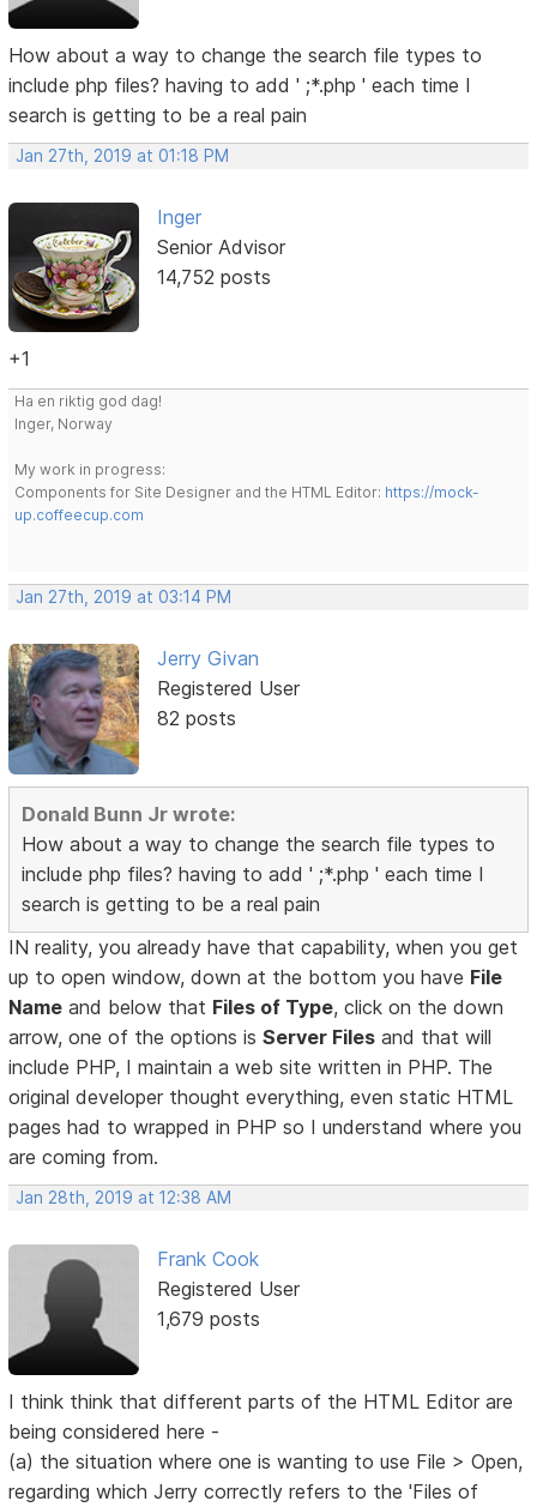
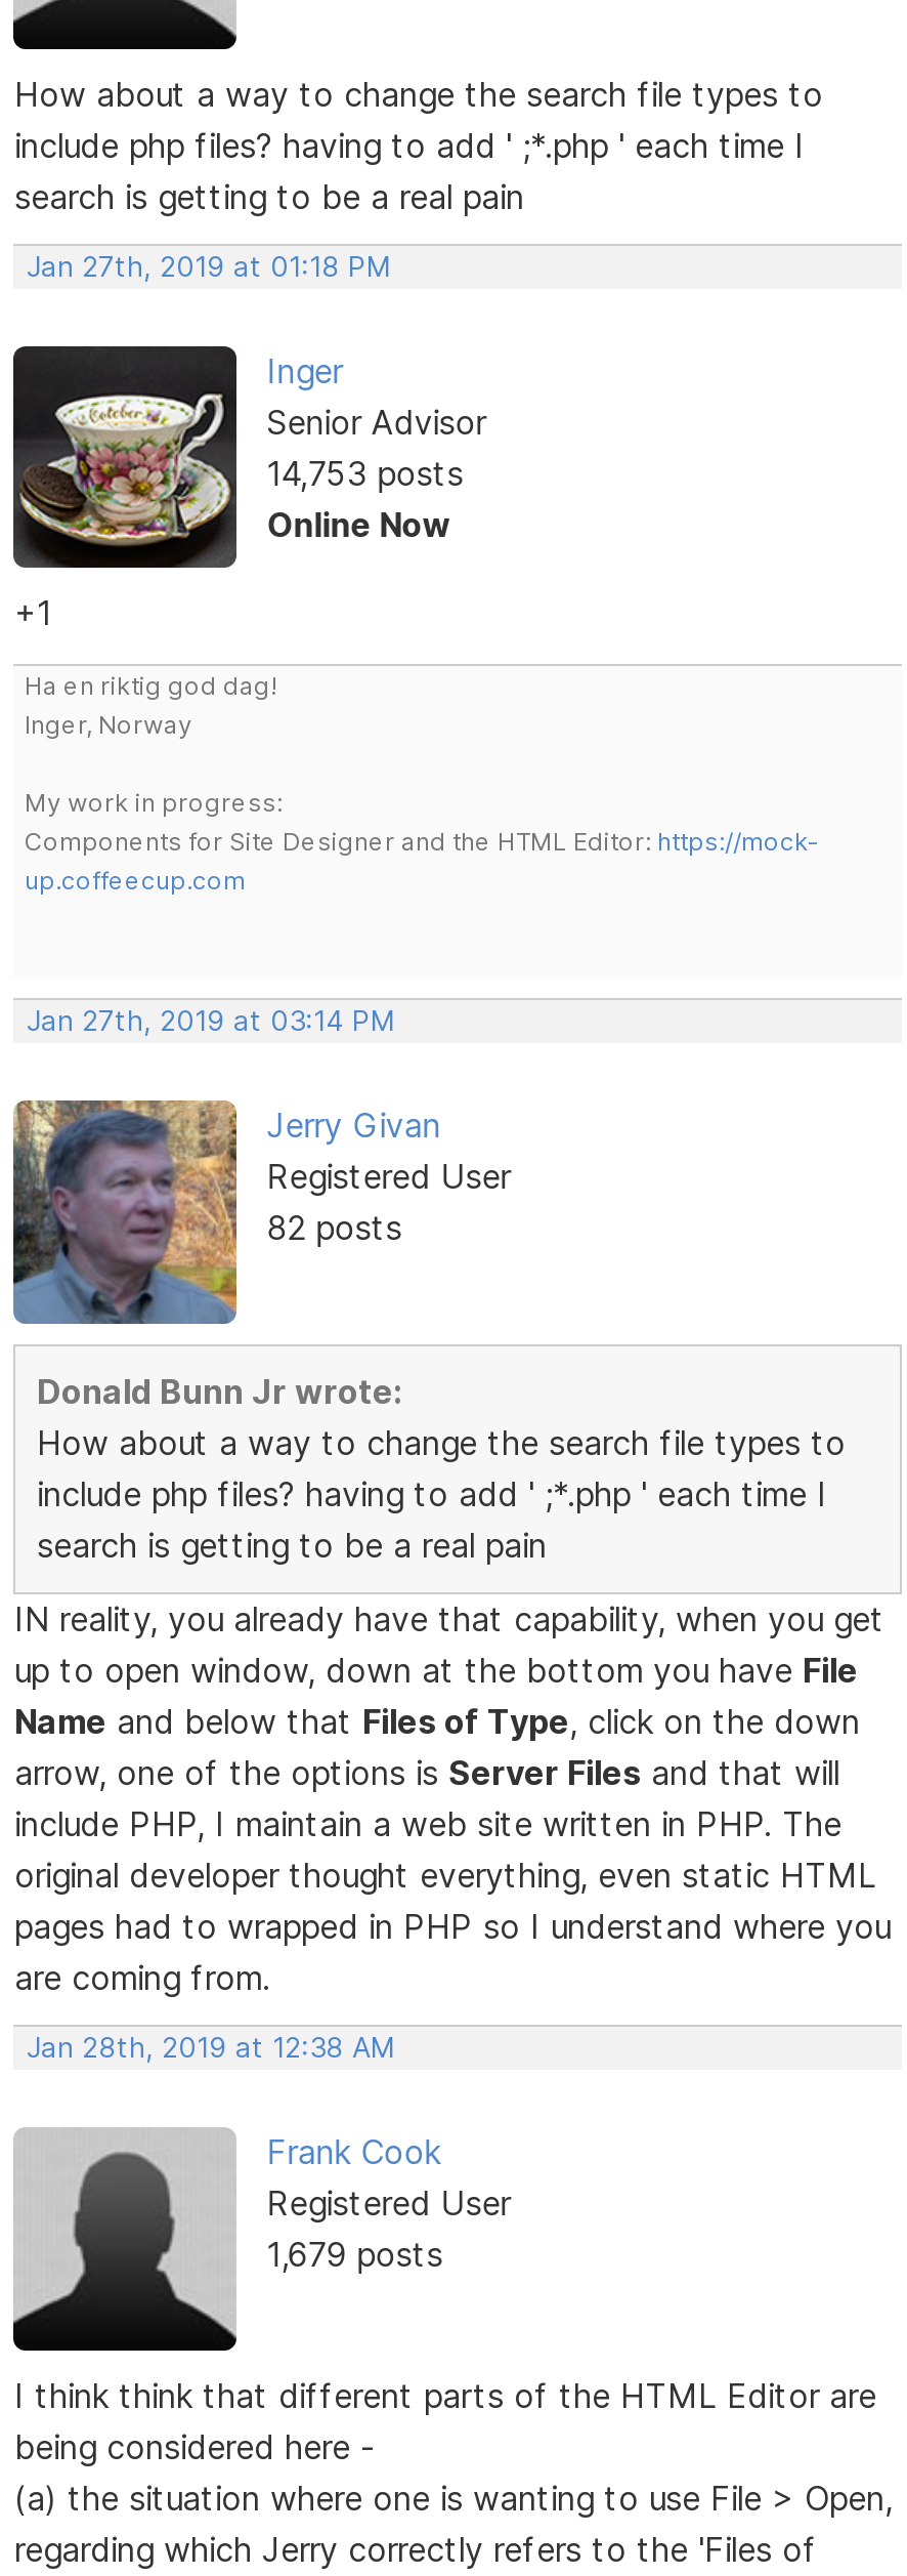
[157,265,271,289] 14,752 posts -> [267,453,463,545] 14,753 posts | Online Now

